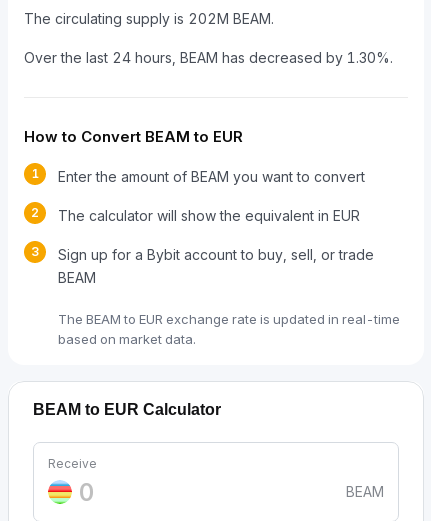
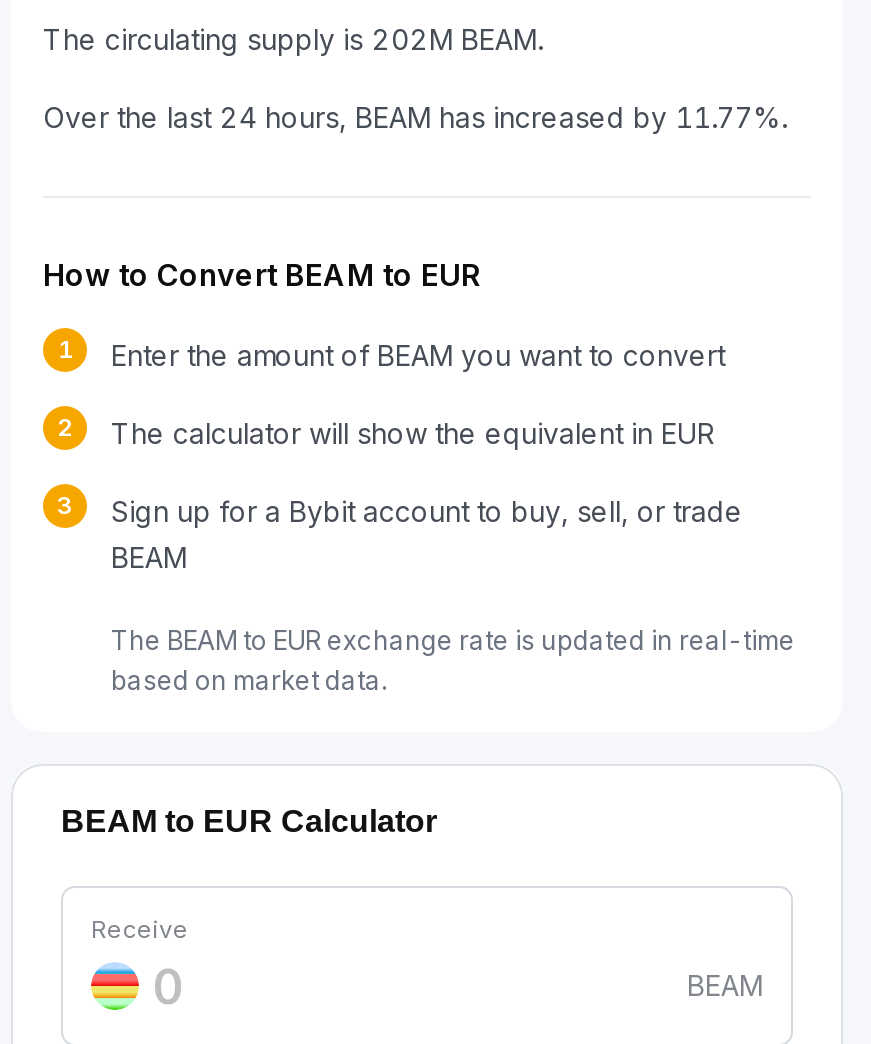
[24,49,393,66] Over the last 24 hours, BEAM has decreased by 1.30%. -> [43,100,787,134] Over the last 24 hours, BEAM has increased by 11.77%.

